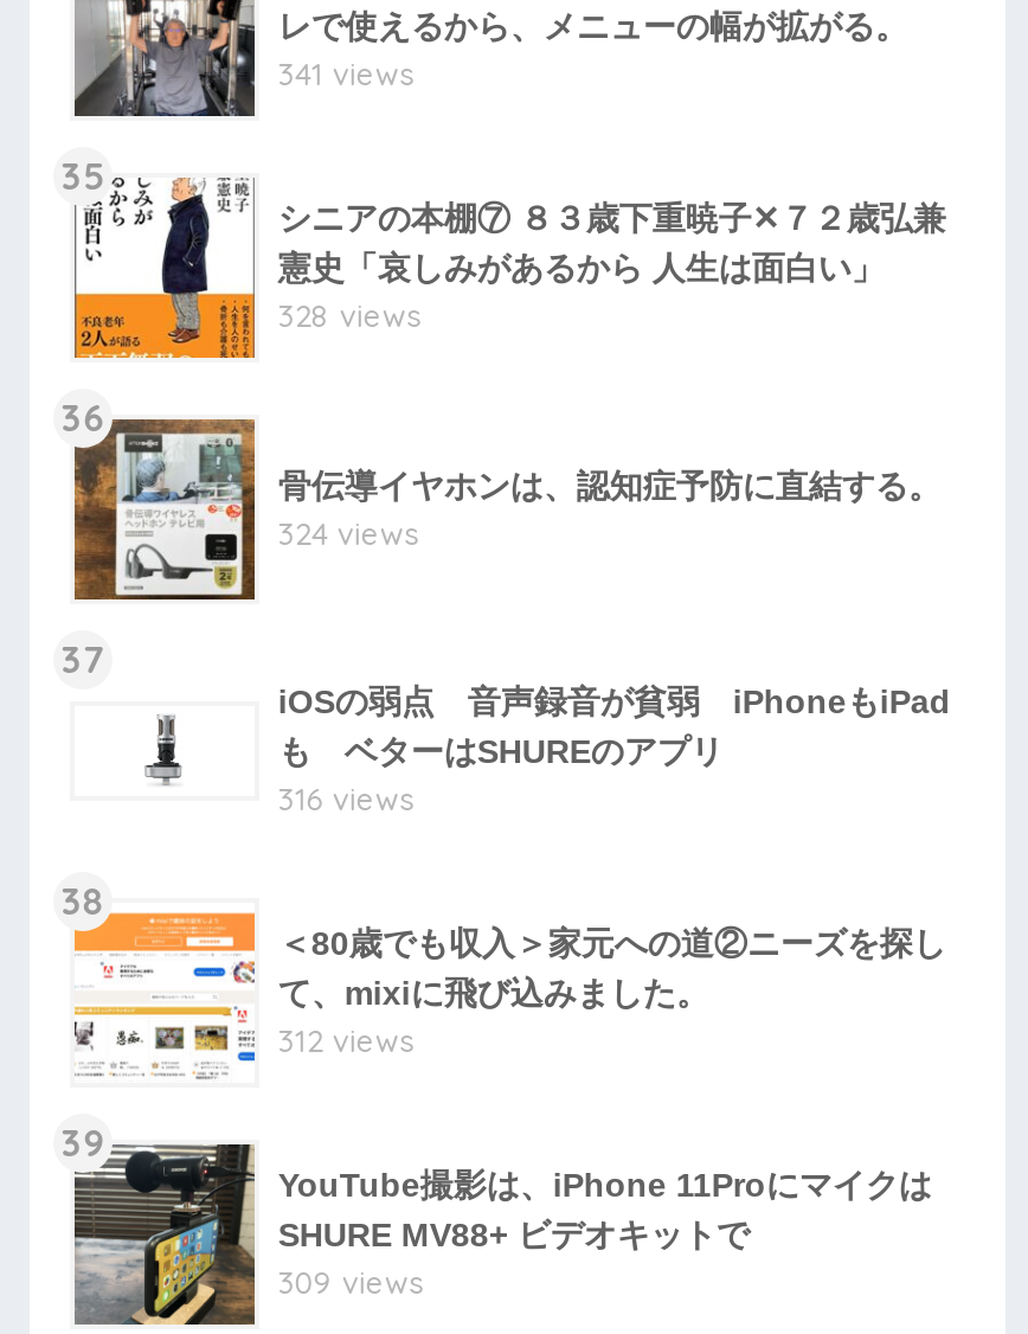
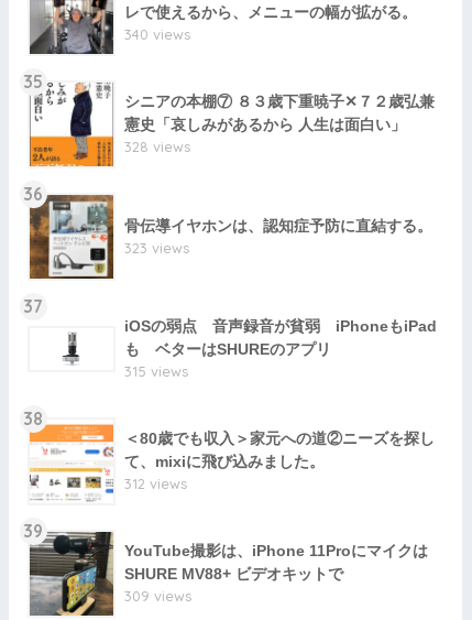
[278,54,413,92] 341 views -> [124,25,190,43] 340 views
[278,514,418,552] 324 views -> [124,239,189,256] 323 views
[278,779,413,817] 316 views -> [124,362,188,380] 315 views

